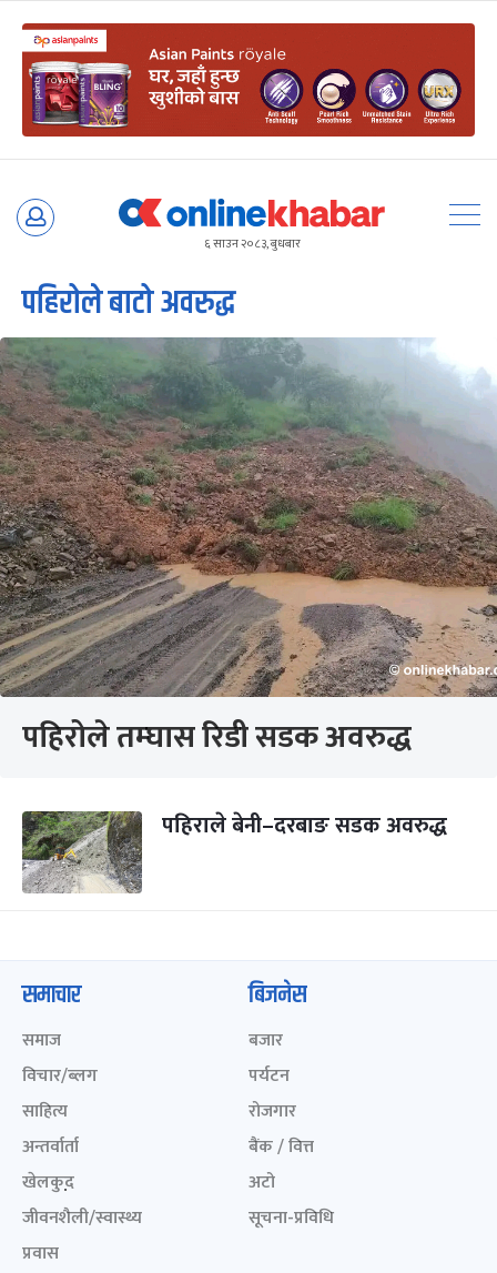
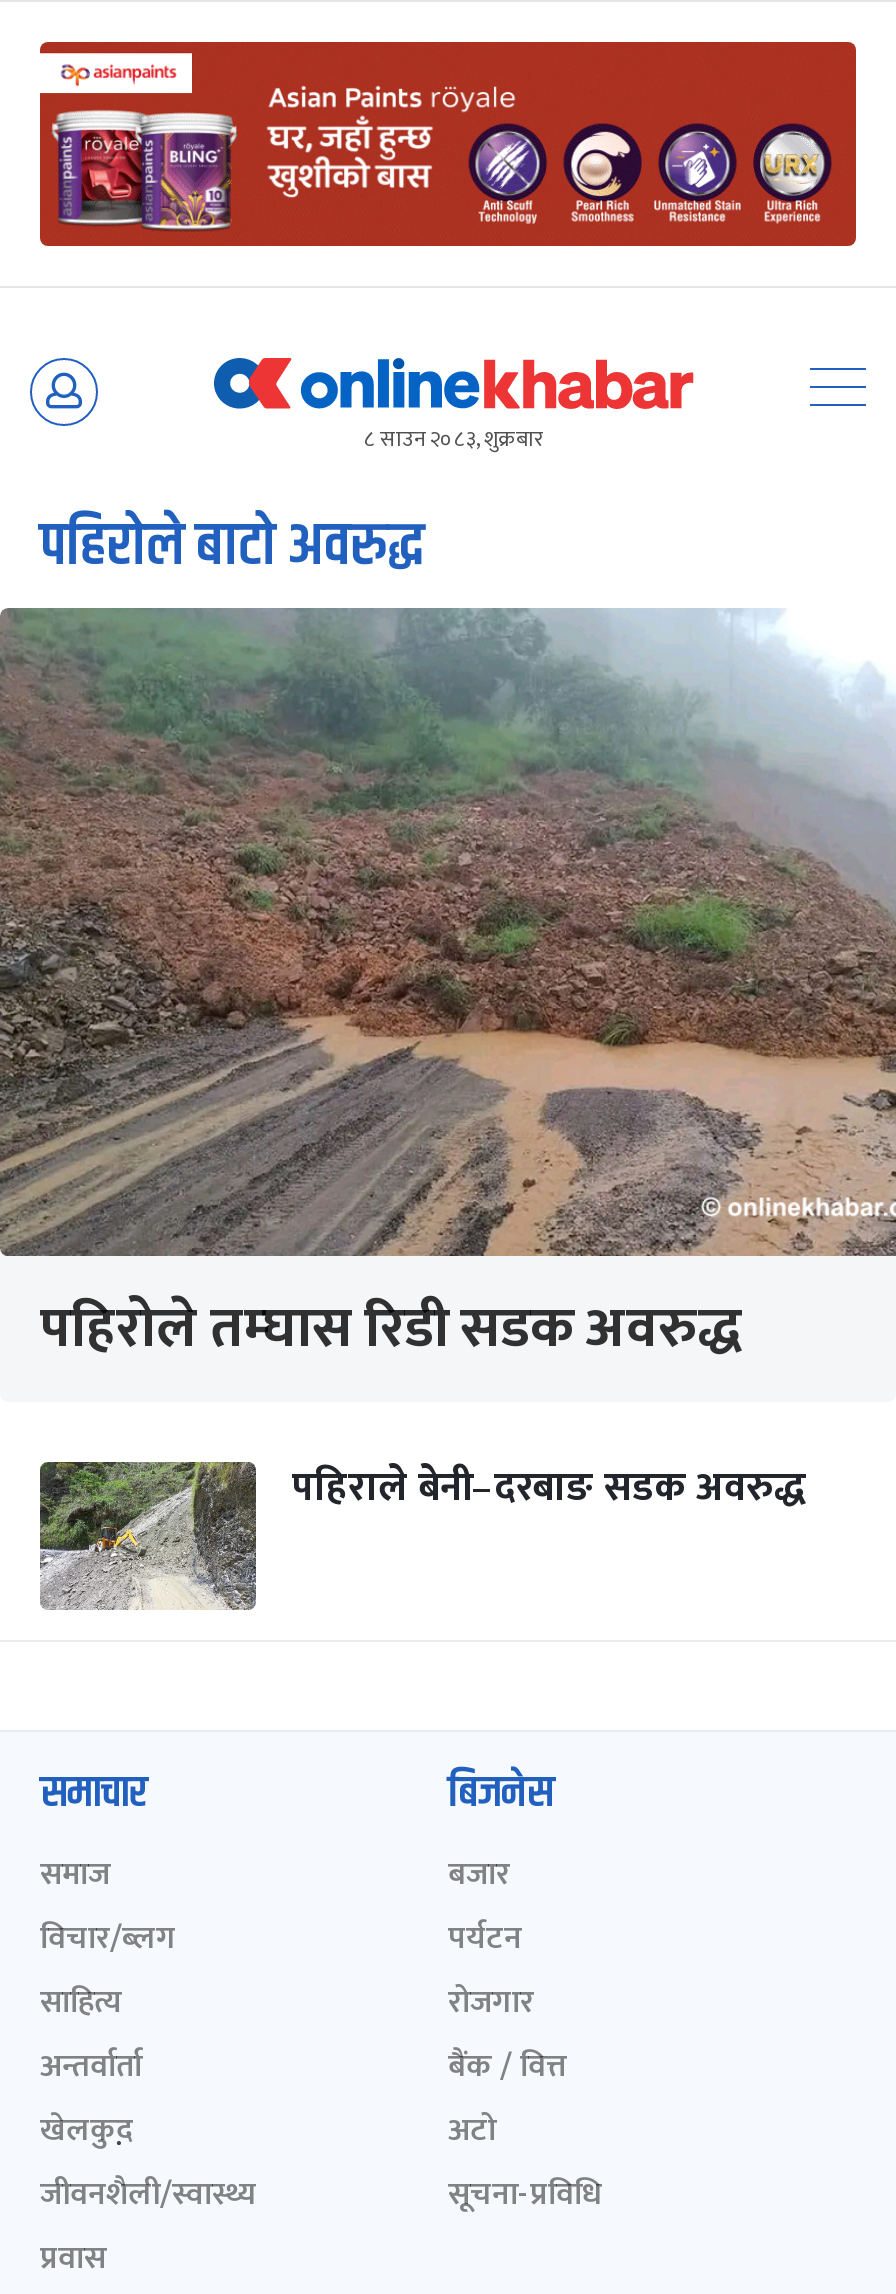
[204,234,300,254] ६ साउन २०८३, बुधबार -> [364,422,544,458] ८ साउन २०८३, शुक्रबार

